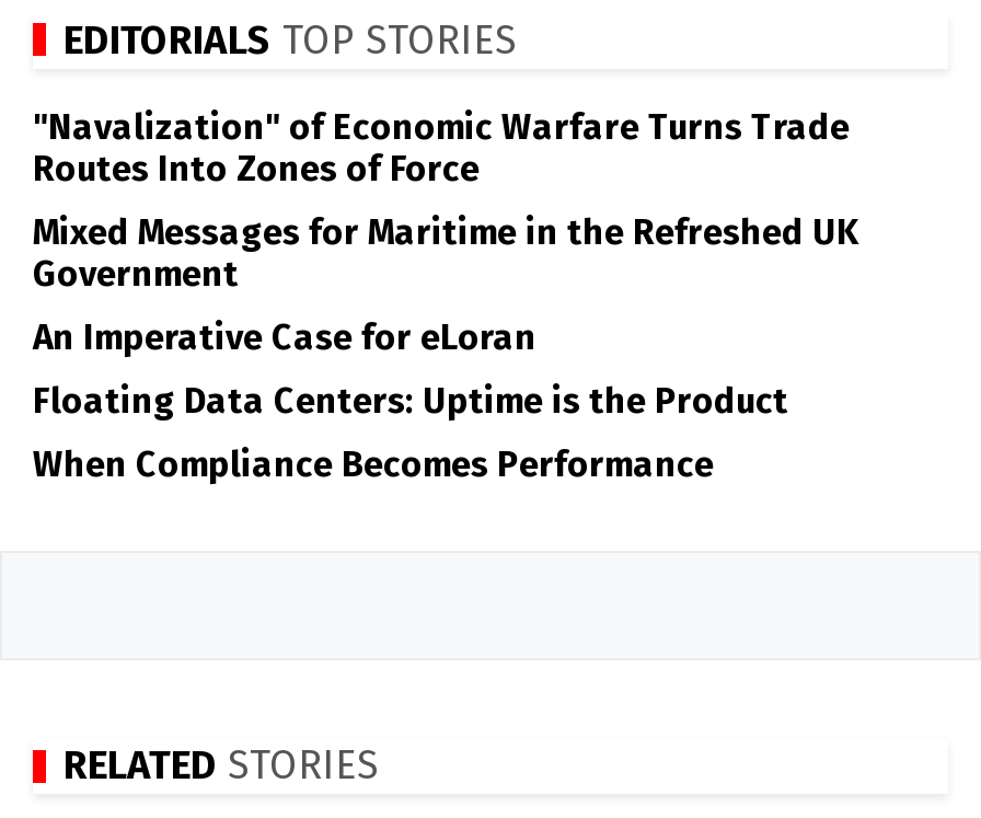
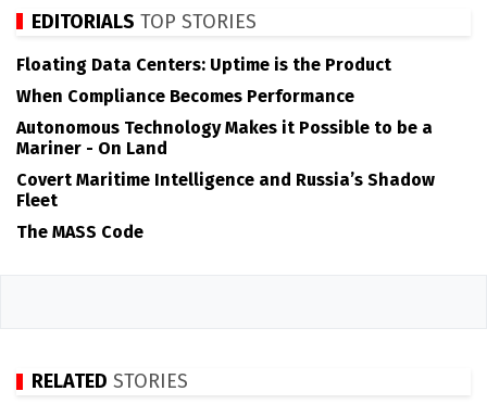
[33,106,858,358] "Navalization" of Economic Warfare Turns Trade | Routes Into Zones of Force | Mixed Messages for Maritime in the Refreshed UK | Government | An Imperative Case for eLoran -> none
moved [33,380,788,485] -> [16,54,391,107]: Floating Data Centers: Uptime is the Product | When Compliance Becomes Performance
none -> [16,117,435,242] Autonomous Technology Makes it Possible to be a | Mariner - On Land | Covert Maritime Intelligence and Russia’s Shadow | Fleet | The MASS Code

